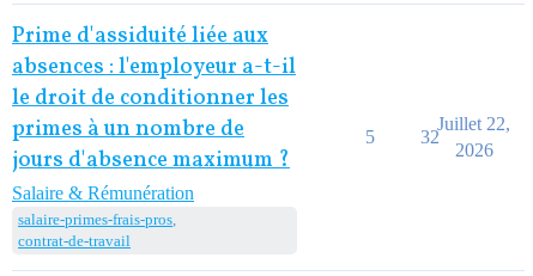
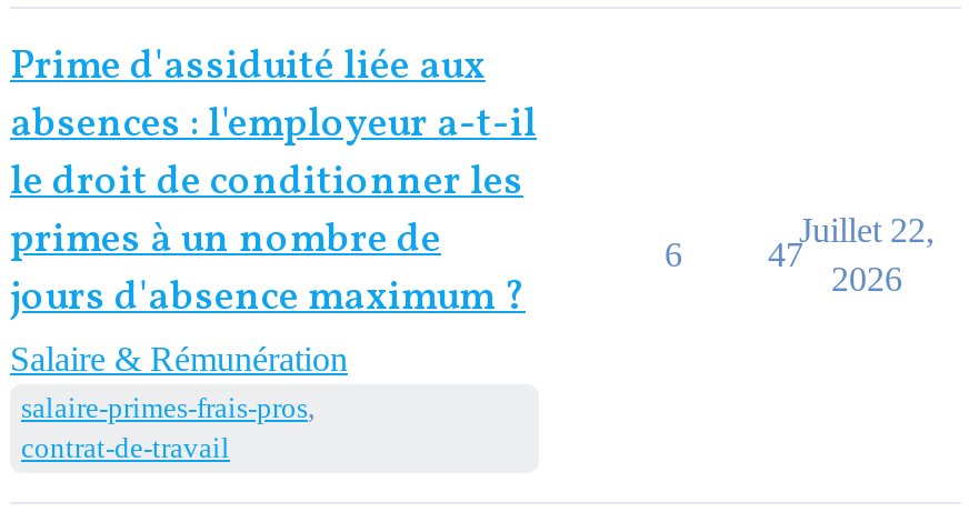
[365,127,374,147] 5 -> [665,235,682,273] 6
[420,127,440,147] 32 -> [768,235,803,273] 47

